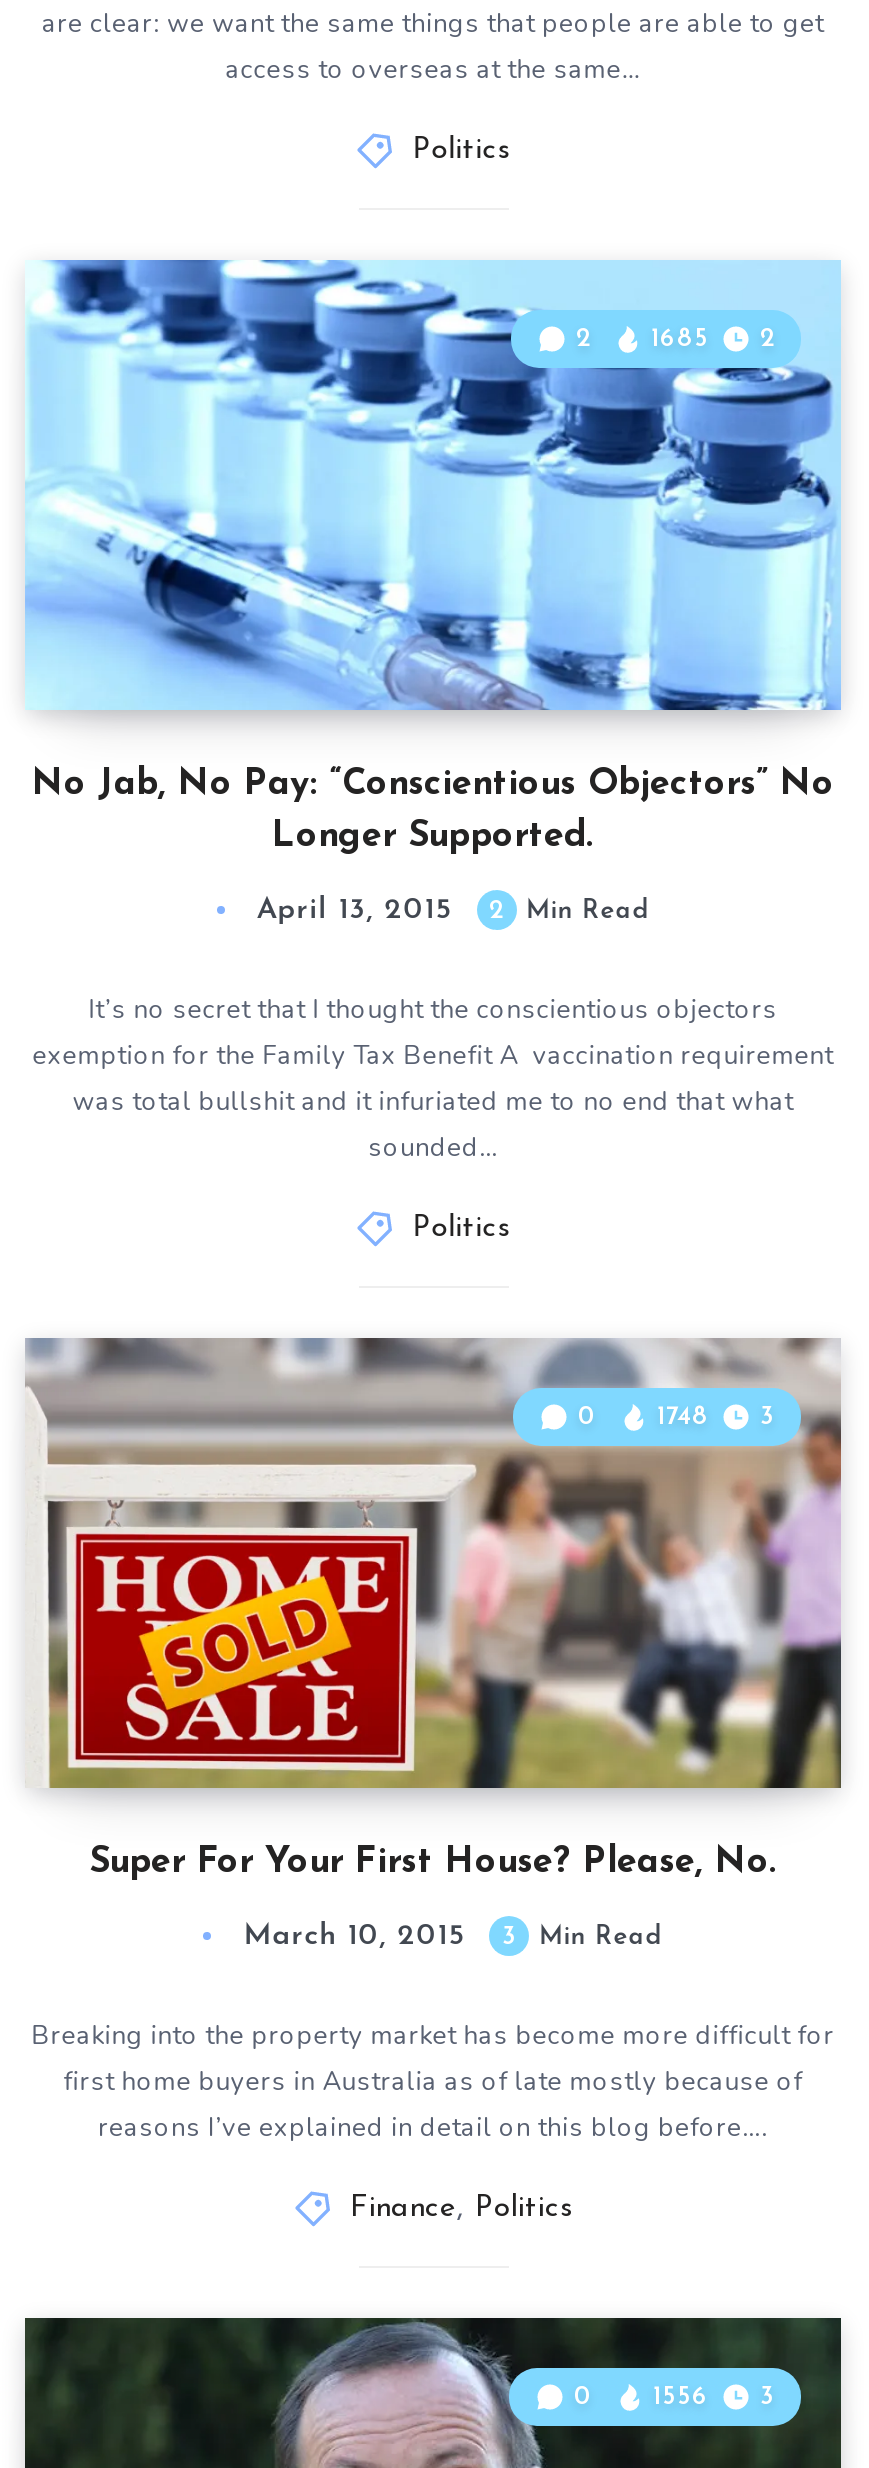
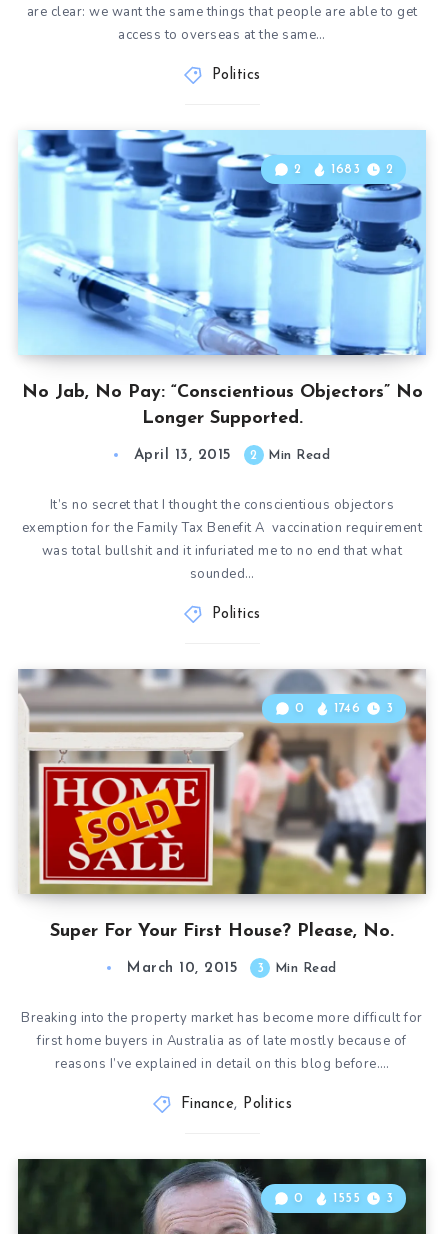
[576,326,775,352] 2 1685 2 -> [293,163,393,176] 2 1683 2
[578,1404,775,1430] 0 1748 3 -> [294,702,393,715] 0 1746 3
[574,2384,775,2410] 0 1556 3 -> [293,1192,393,1205] 0 1555 3

